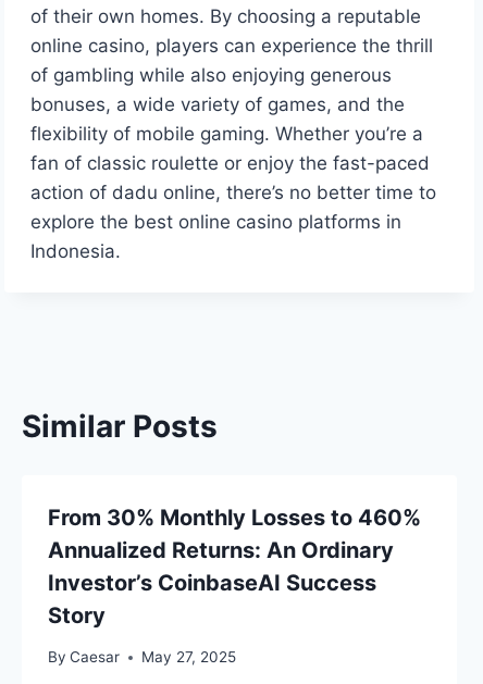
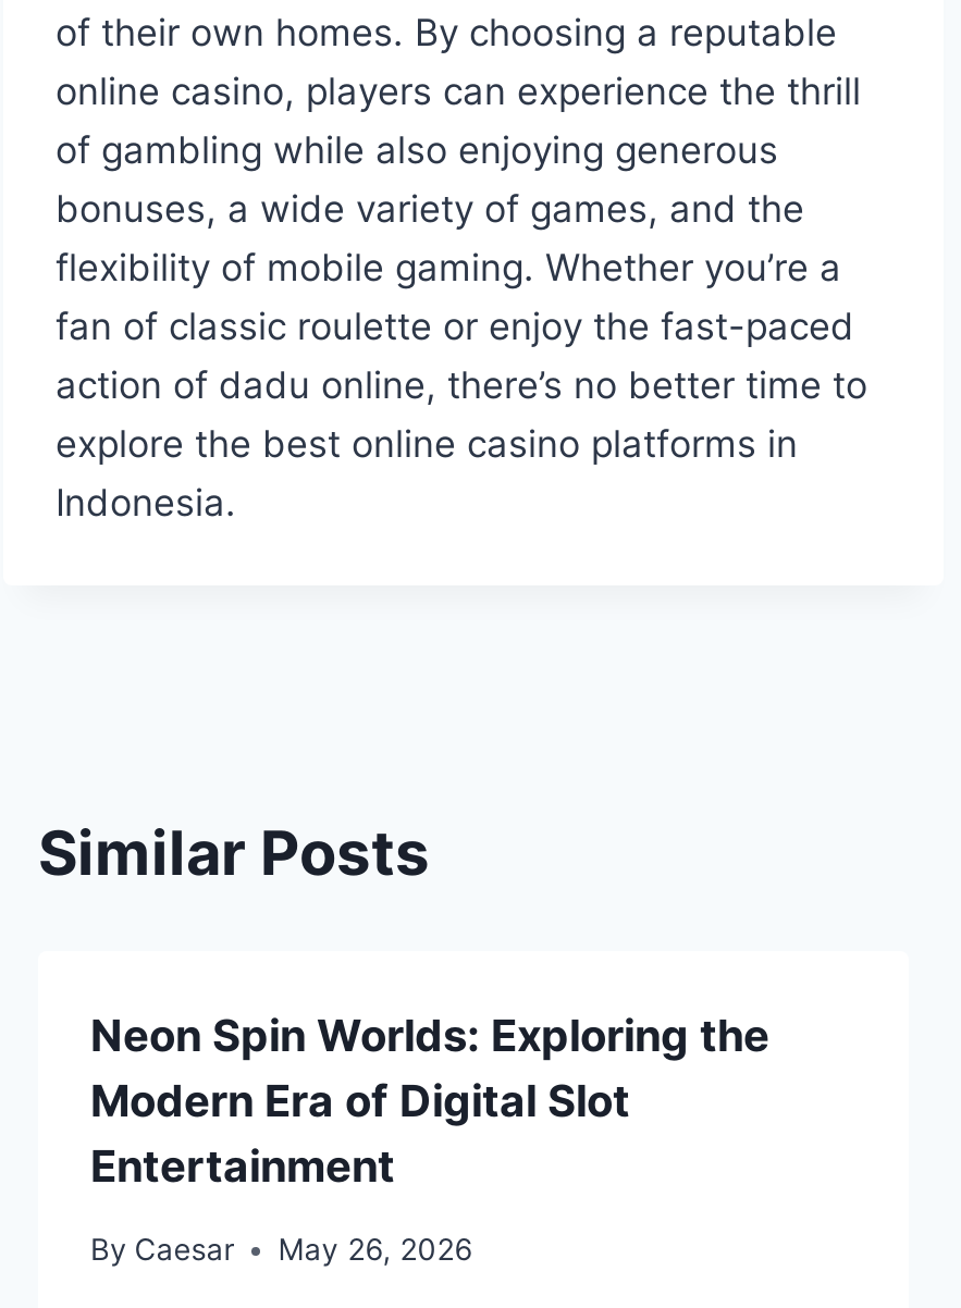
[48,504,421,628] From 30% Monthly Losses to 460% | Annualized Returns: An Ordinary | Investor’s CoinbaseAI Success | Story -> [90,1009,769,1192] Neon Spin Worlds: Exploring the | Modern Era of Digital Slot | Entertainment
[48,648,236,666] By Caesar May 27, 2025 -> [90,1232,472,1267] By Caesar May 26, 2026

